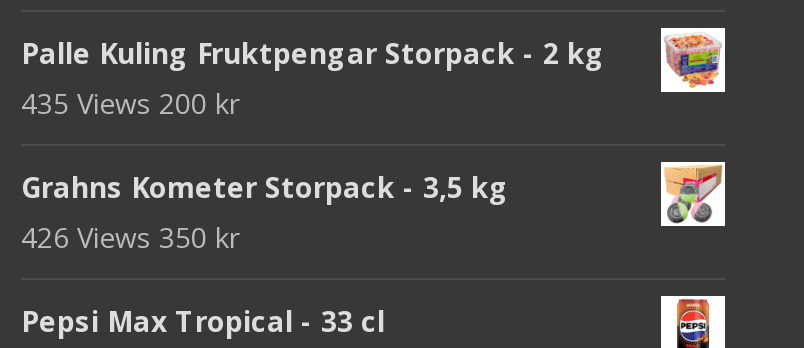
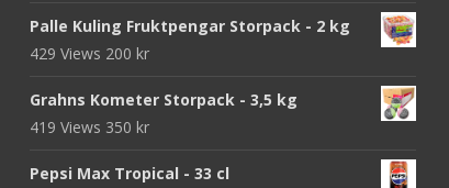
[21,84,239,122] 435 Views 200 kr -> [30,43,149,64] 429 Views 200 kr
[21,218,239,256] 426 Views 350 kr -> [30,117,149,137] 419 Views 350 kr

